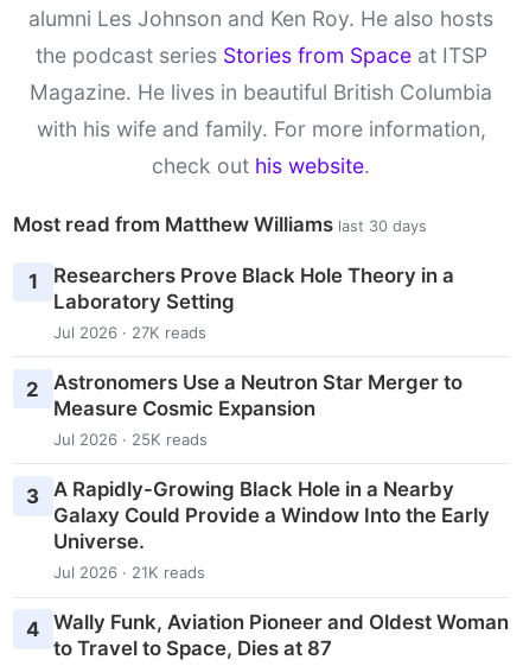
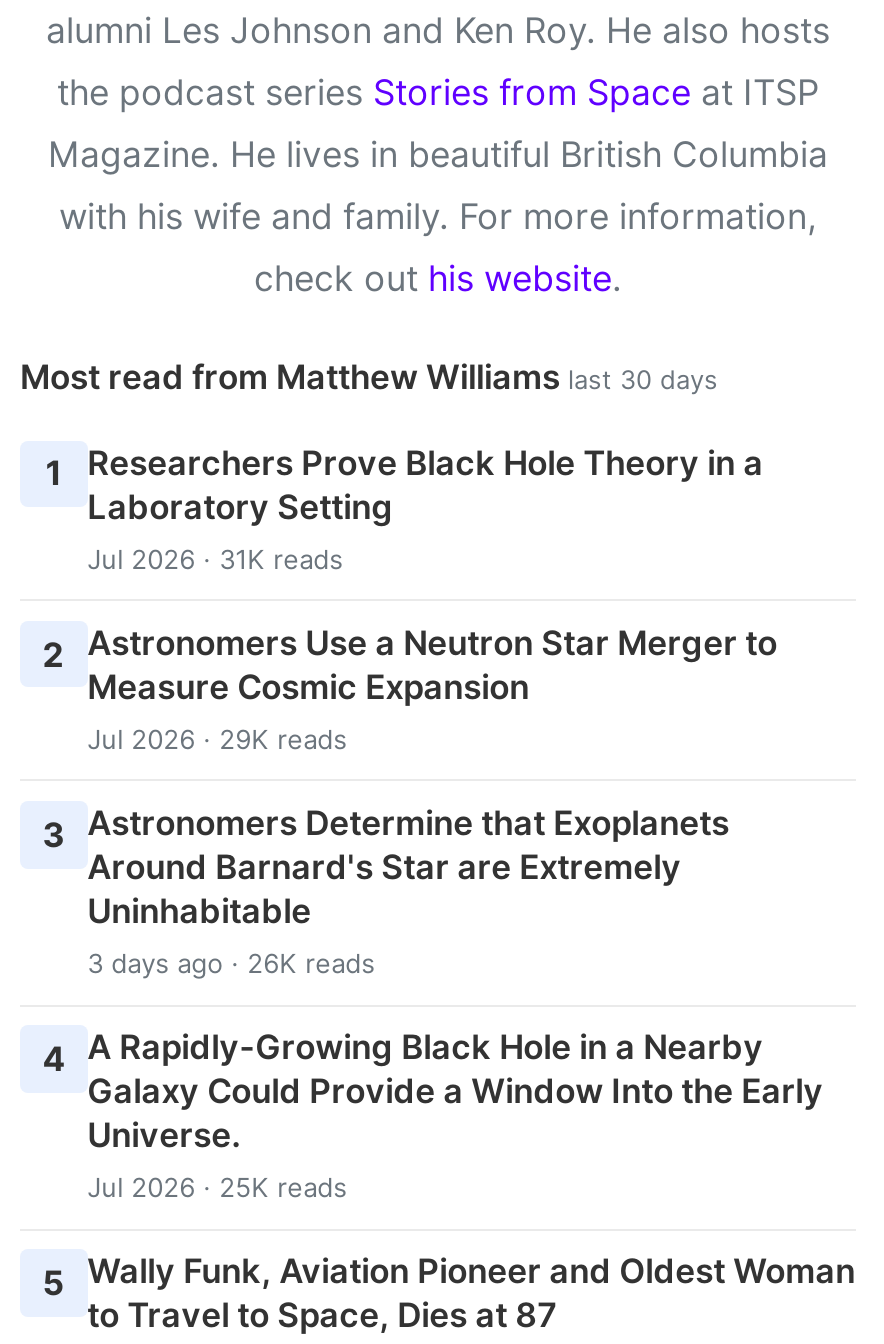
[53,323,206,342] Jul 2026 · 27K reads -> [87,542,343,574] Jul 2026 · 31K reads
[26,430,454,508] Jul 2026 · 25K reads | 3 A Rapidly-Growing Black Hole in a Nearby -> [43,723,763,1079] Jul 2026 · 29K reads | 3 Astronomers Determine that Exoplanets | Around Barnard's Star are Extremely | Uninhabitable | 3 days ago · 26K reads | 4 A Rapidly-Growing Black Hole in a Nearby
[53,563,205,582] Jul 2026 · 21K reads -> [87,1171,347,1203] Jul 2026 · 25K reads
[26,610,508,641] 4 Wally Funk, Aviation Pioneer and Oldest Woman -> [43,1252,855,1303] 5 Wally Funk, Aviation Pioneer and Oldest Woman

